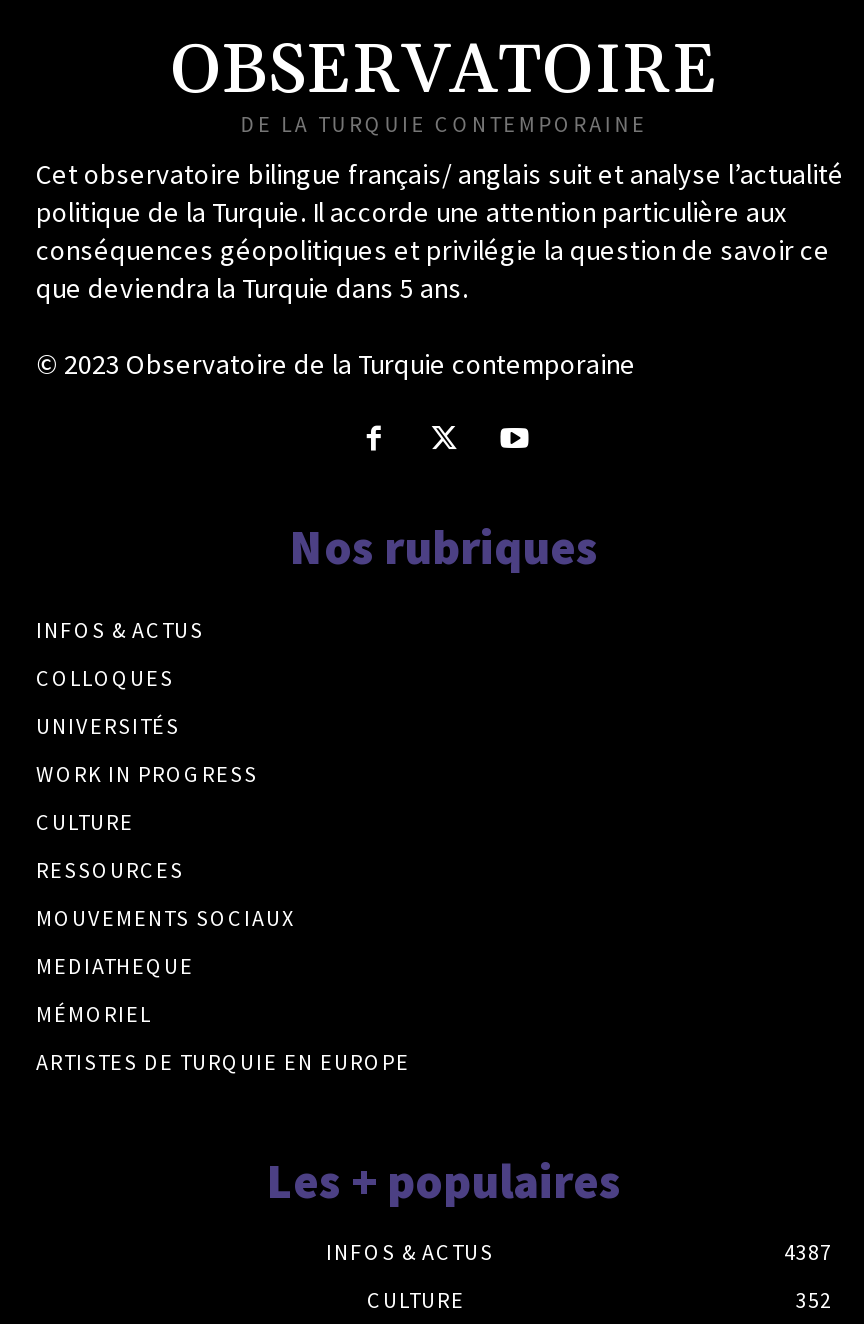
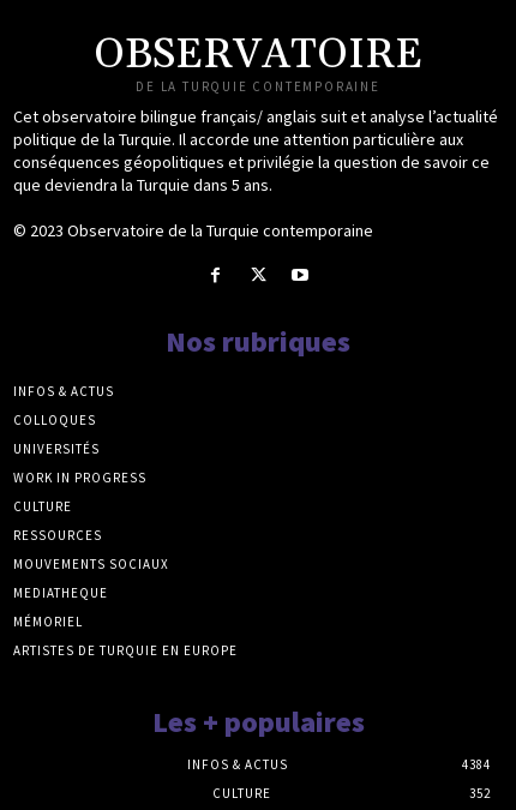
[784,1239,832,1267] 4387 -> [462,756,491,772] 4384

